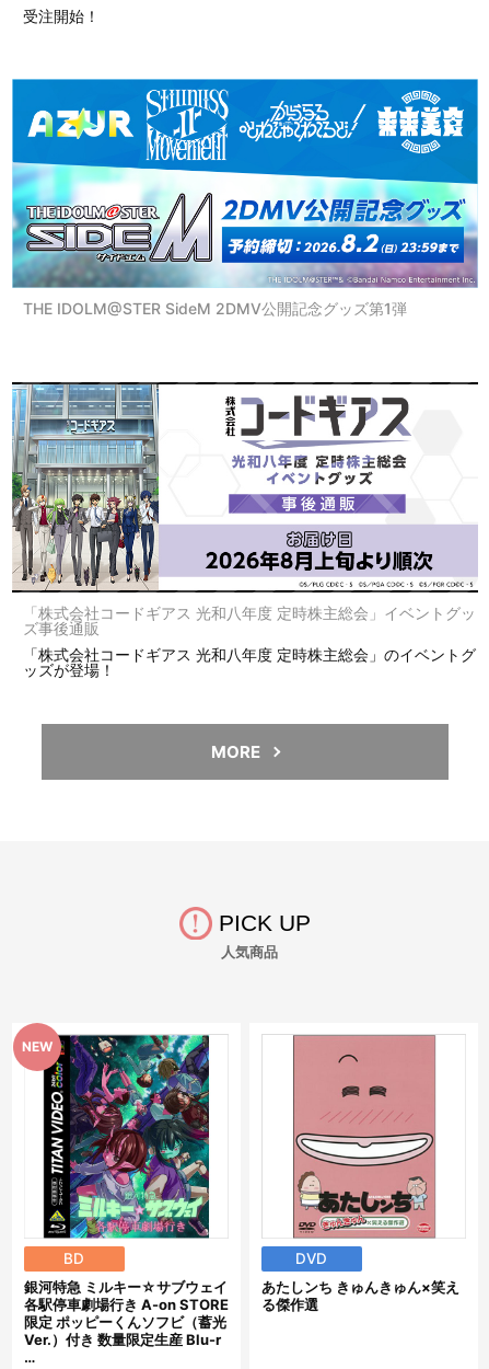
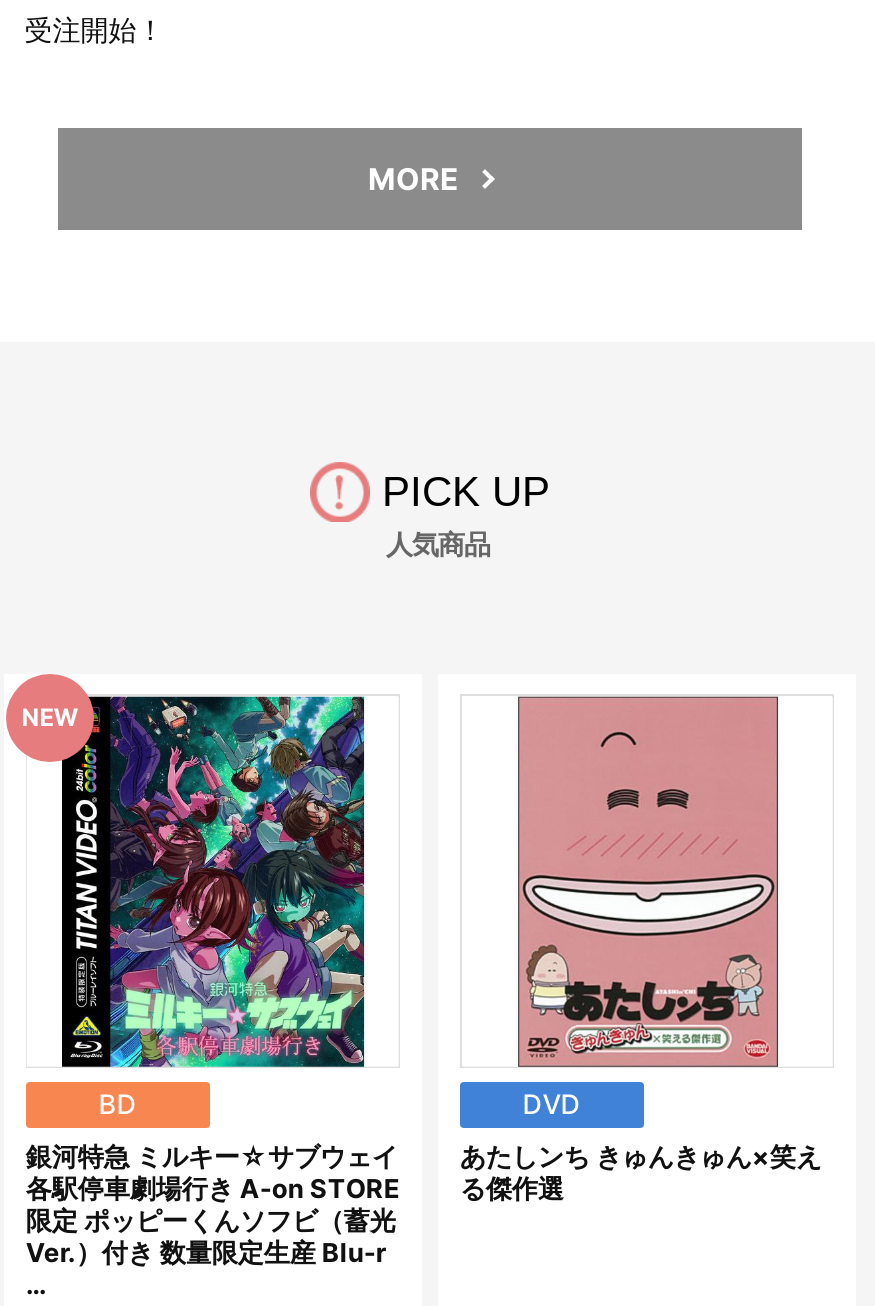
[11,78,479,318] [image] | THE IDOLM@STER SideM 2DMV公開記念グッズ第1弾 -> none
[11,381,479,679] [image] | 「株式会社コードギアス 光和八年度 定時株主総会」イベントグッ | ズ事後通販 | 「株式会社コードギアス 光和八年度 定時株主総会」のイベントグ | ッズが登場！ -> none

